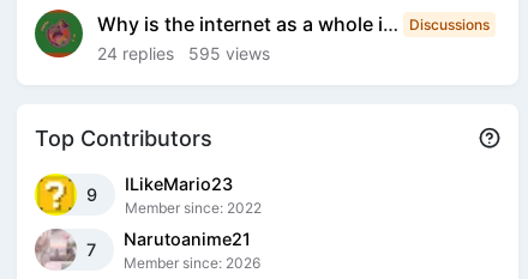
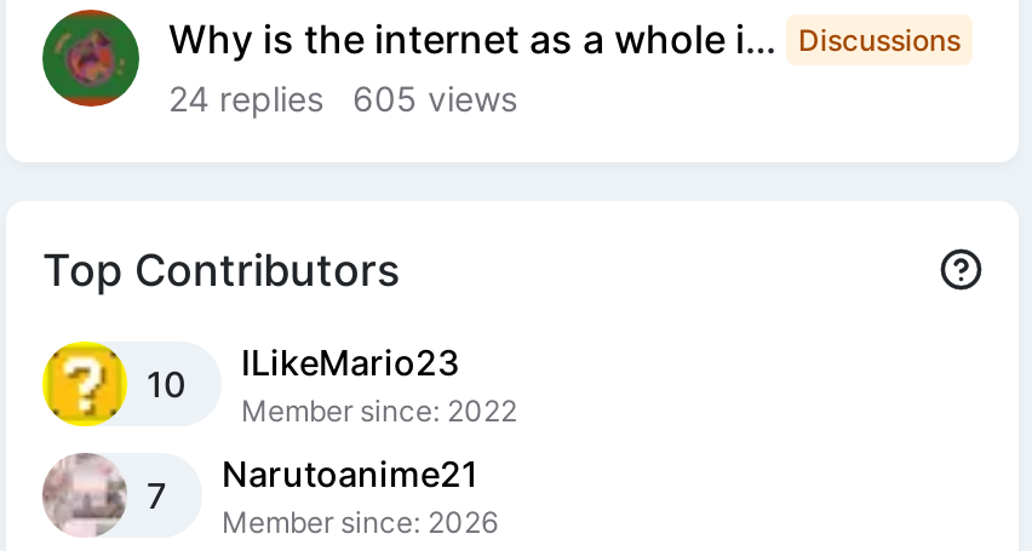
[97,43,270,63] 24 replies 595 views -> [168,77,517,118] 24 replies 605 views
[86,185,97,205] 9 -> [147,364,185,405] 10

